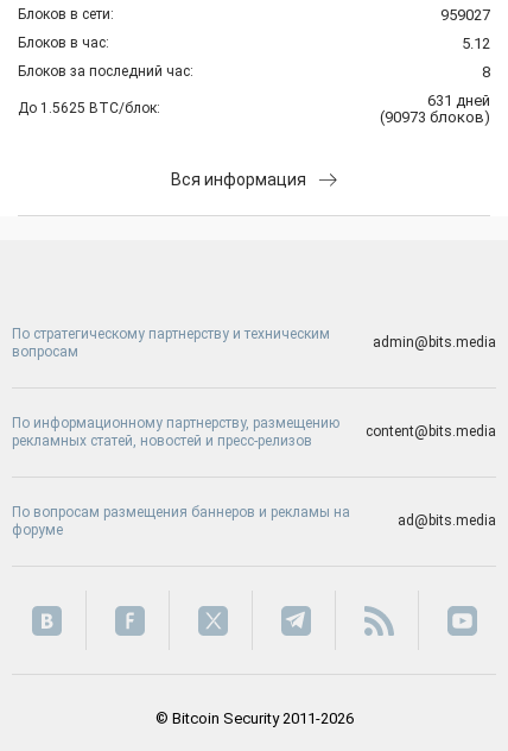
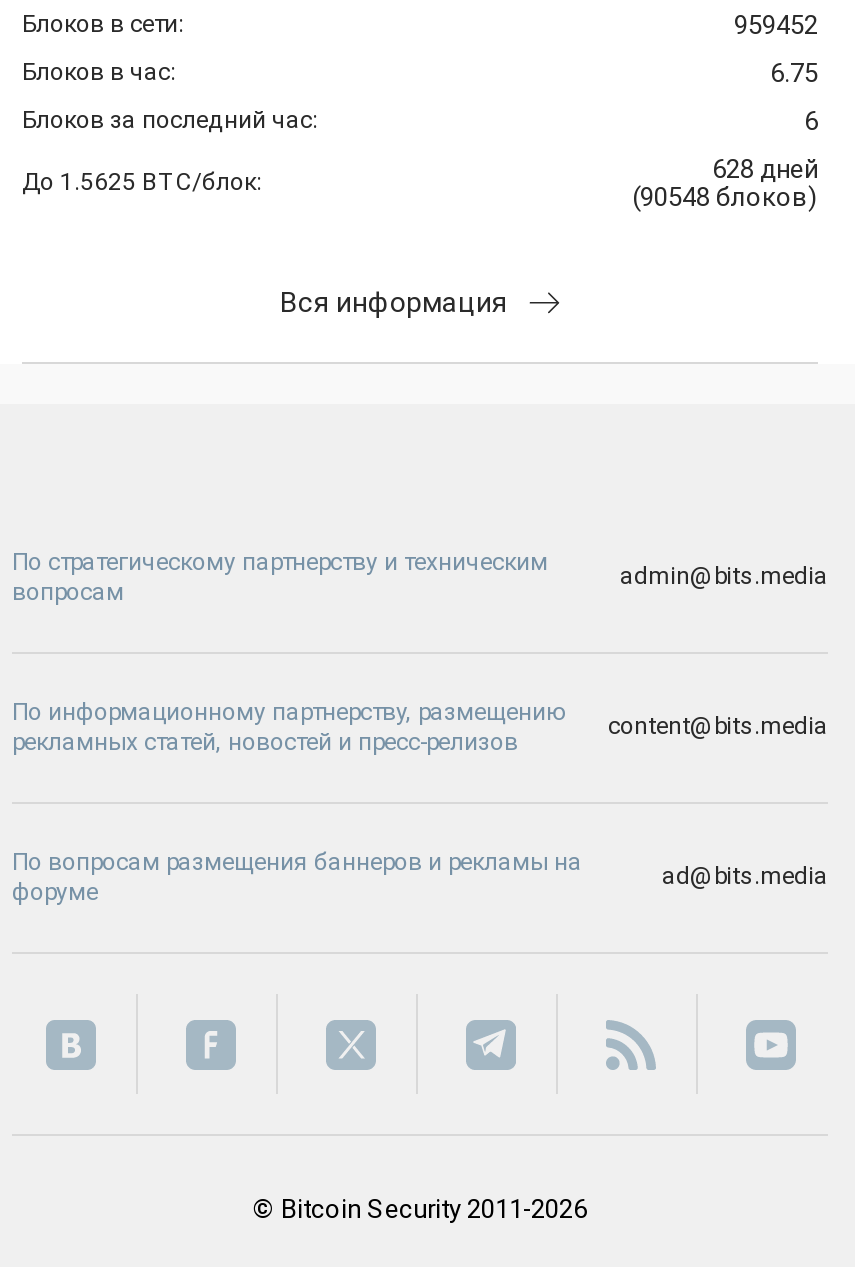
[440,6,490,24] 959027 -> [734,10,818,40] 959452
[462,34,490,52] 5.12 -> [770,58,818,88] 6.75
[482,63,490,81] 8 -> [804,106,818,136] 6
[427,91,490,109] 631 дней -> [712,154,818,184] 628 дней
[380,108,490,126] (90973 блоков) -> [632,182,818,212] (90548 блоков)

